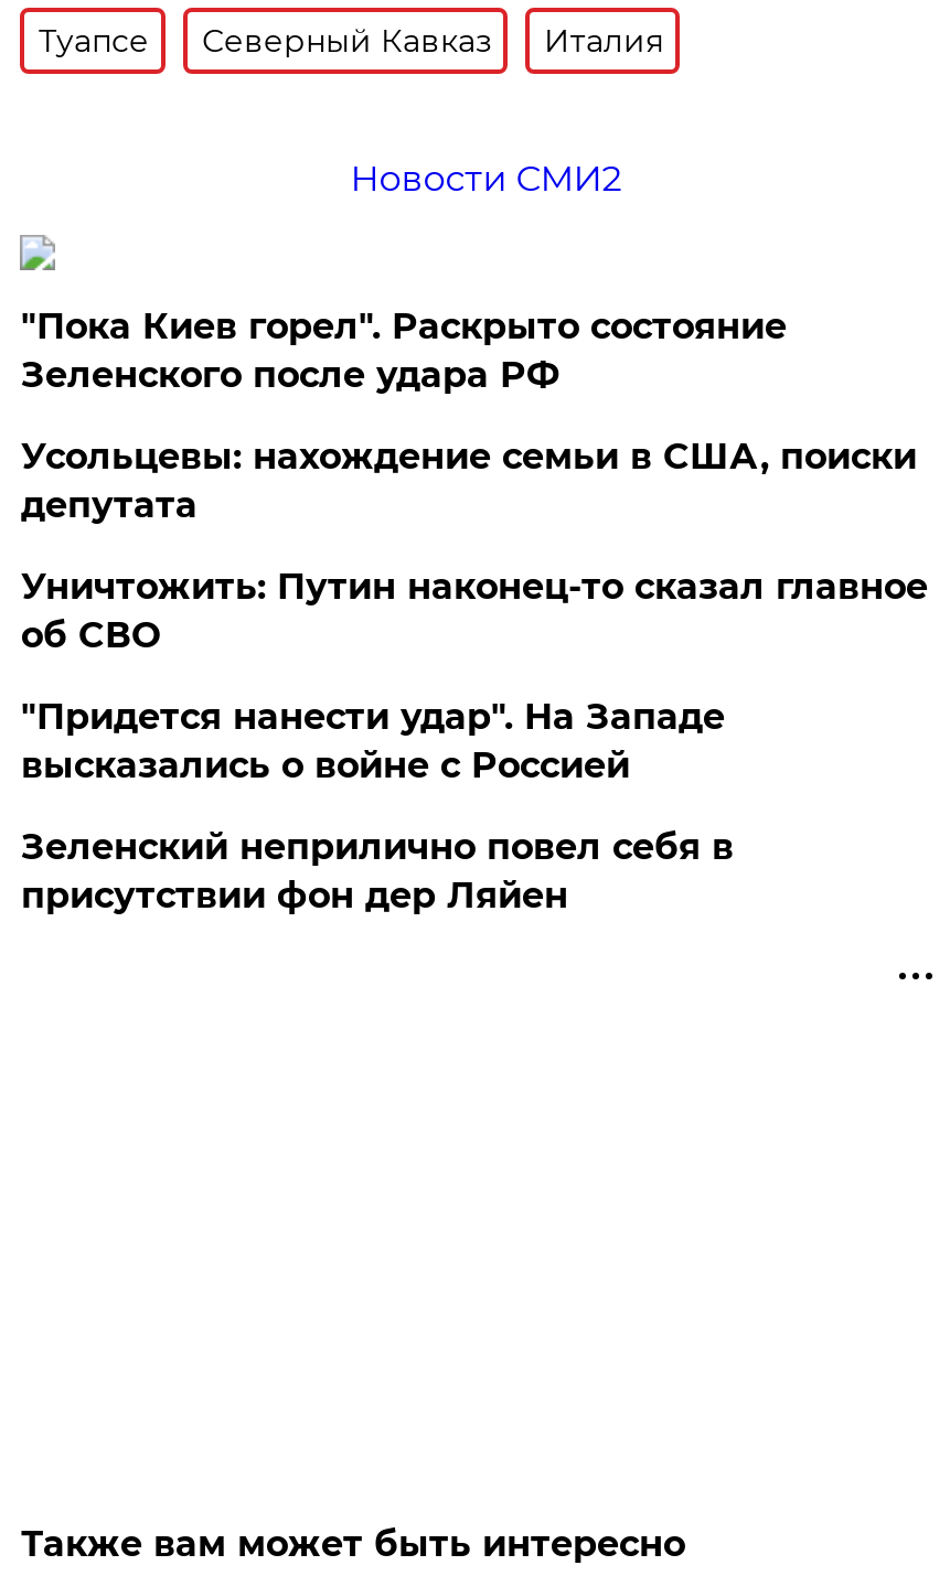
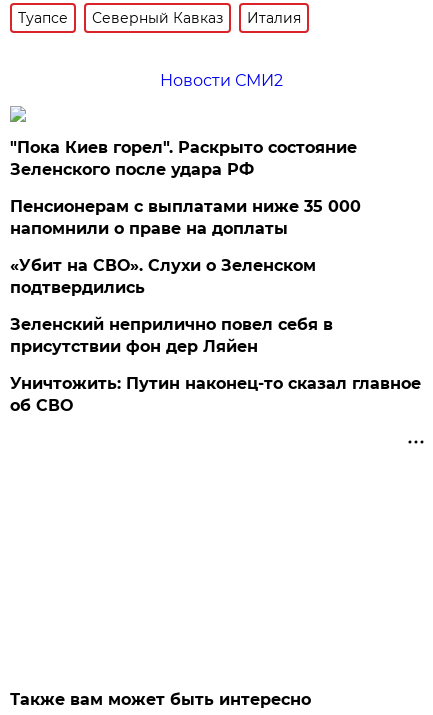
[21,436,917,786] Усольцевы: нахождение семьи в США, поиски | депутата | "Придется нанести удар". На Западе | высказались о войне с Россией -> [10,197,361,297] Пенсионерам с выплатами ниже 35 000 | напомнили о праве на доплаты | «Убит на СВО». Слухи о Зеленском | подтвердились
moved [21,566,928,656] -> [10,374,421,415]: Уничтожить: Путин наконец-то сказал главное | об СВО
moved [21,826,734,916] -> [10,315,333,356]: Зеленский неприлично повел cебя в | присутствии фон дер Ляйен

